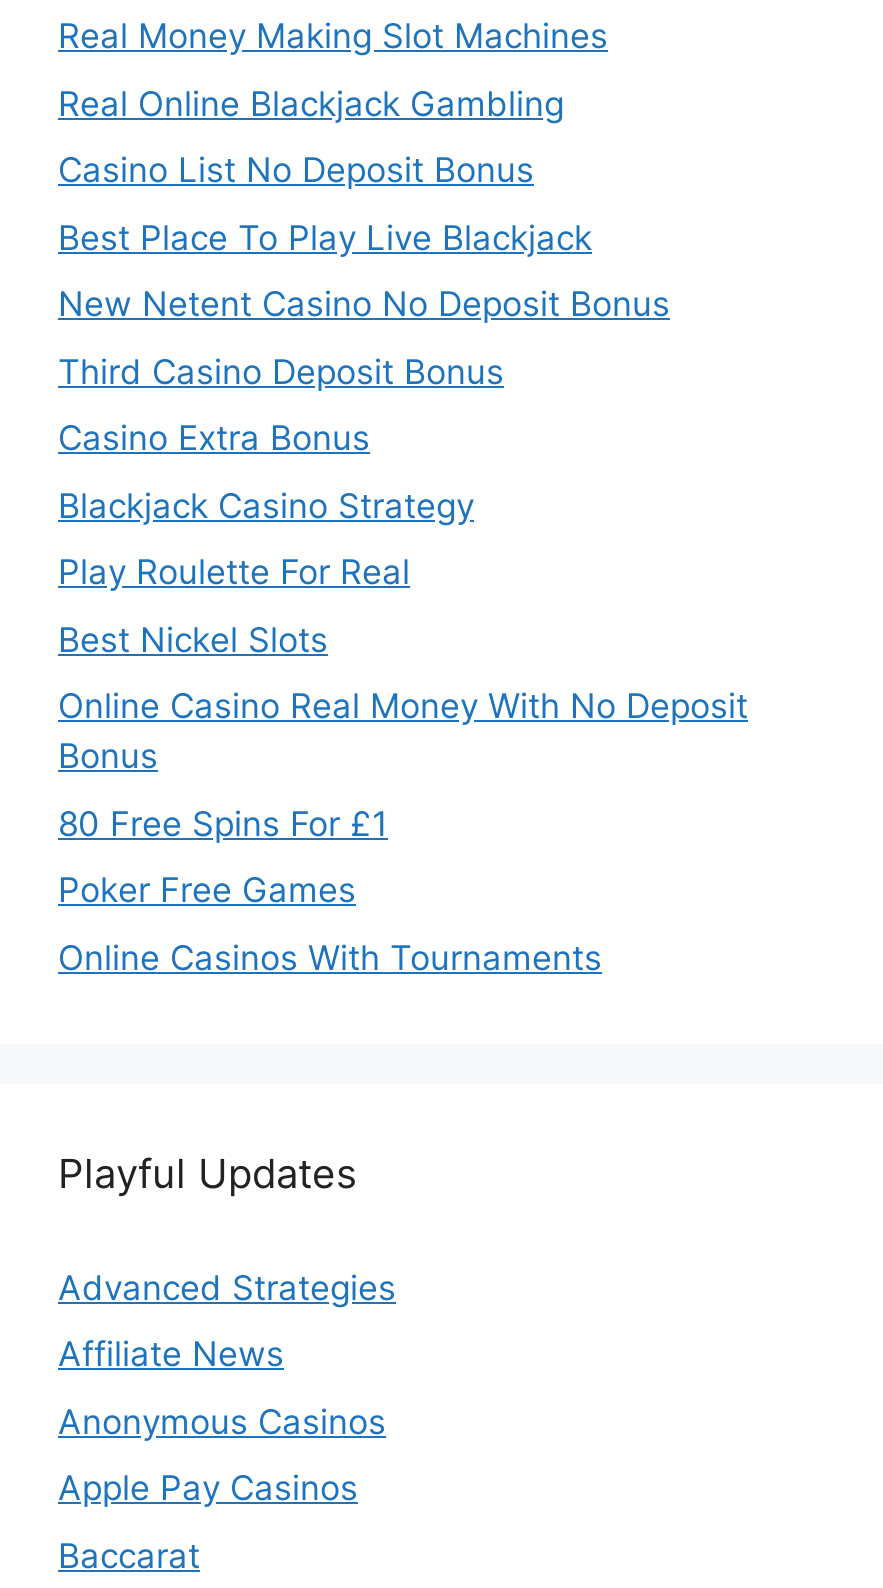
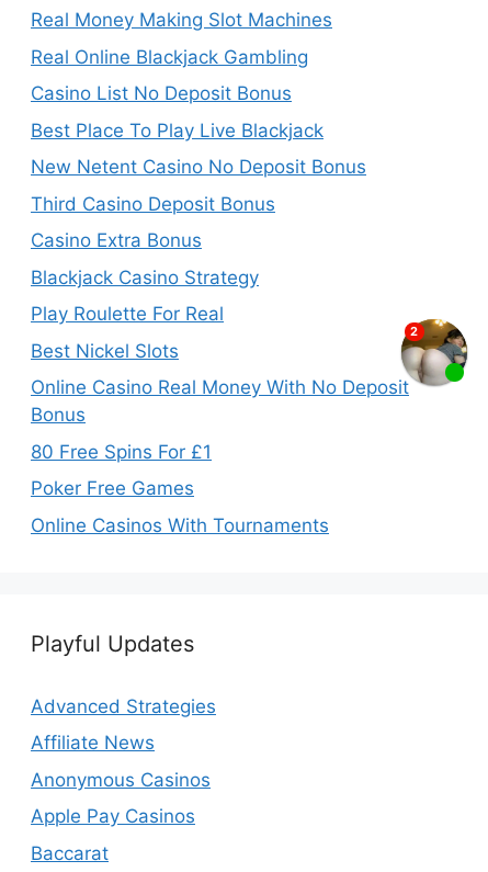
none -> [399,318,469,387] [image]

